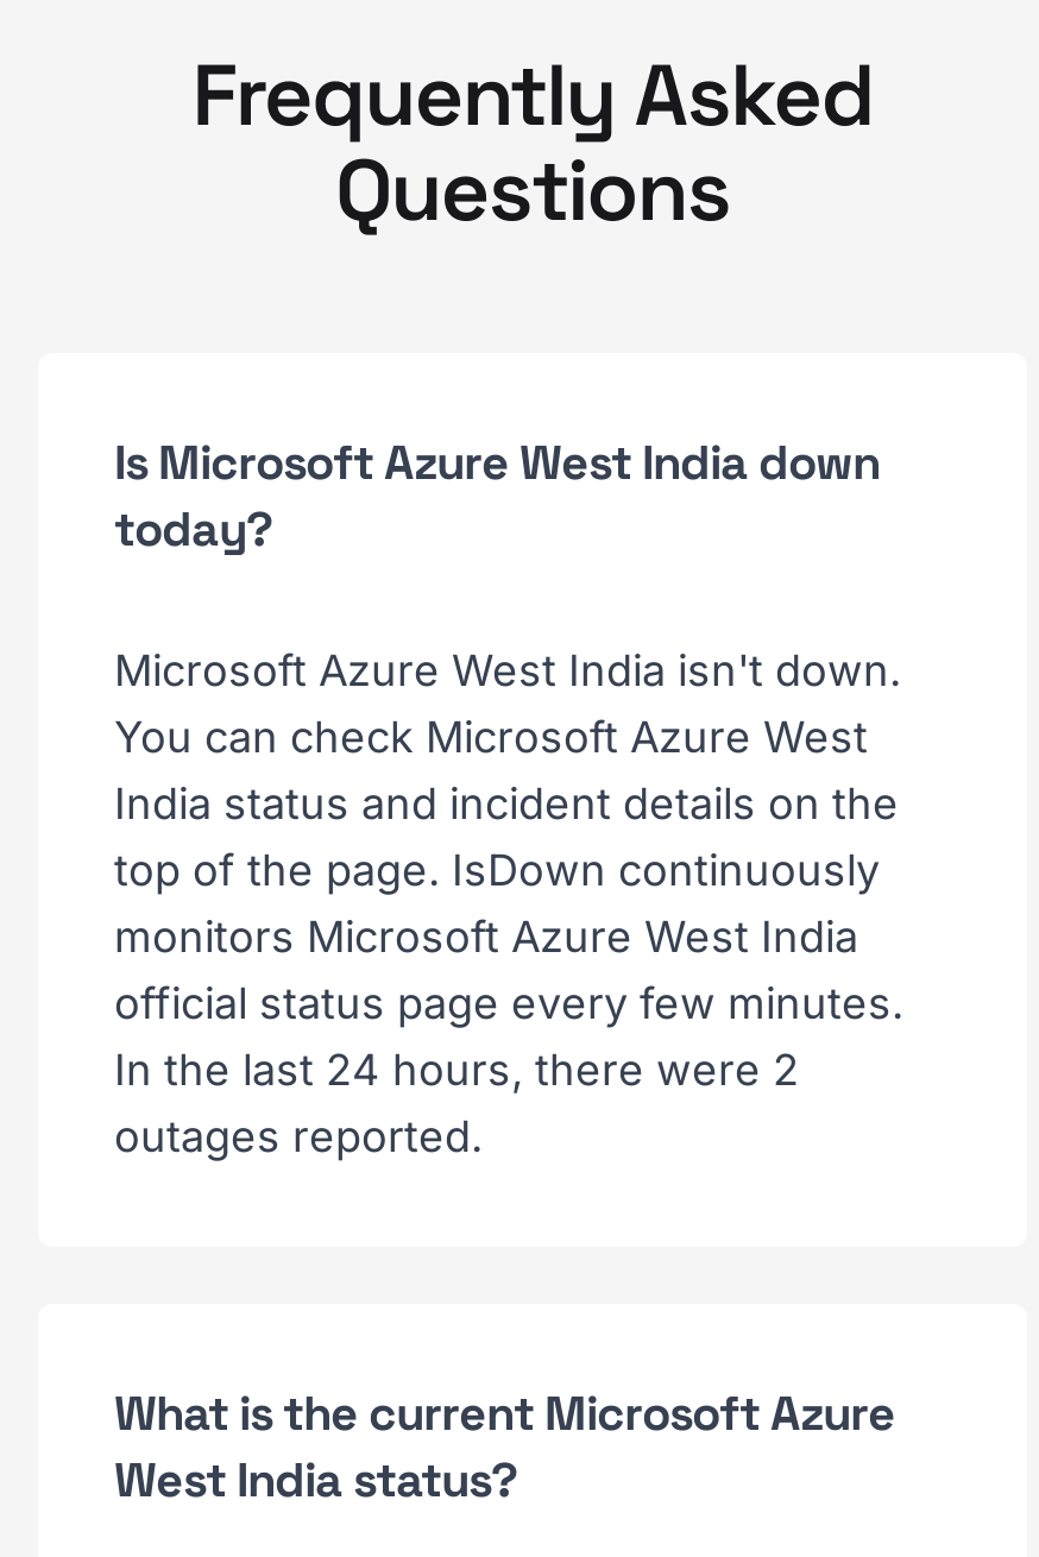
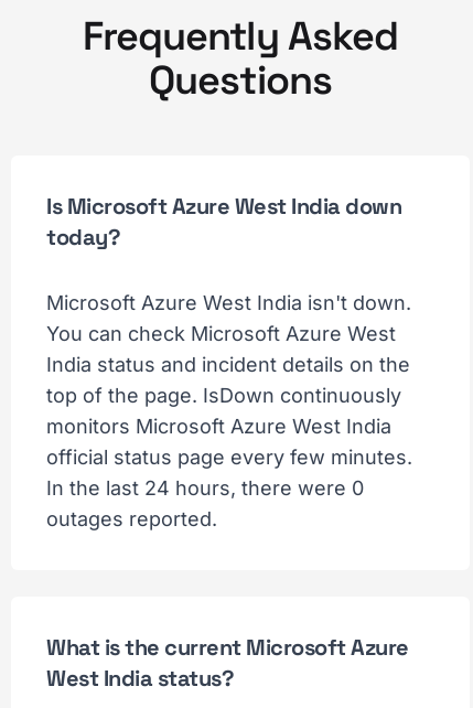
[114,1045,799,1095] In the last 24 hours, there were 2 -> [46,476,364,500] In the last 24 hours, there were 0

